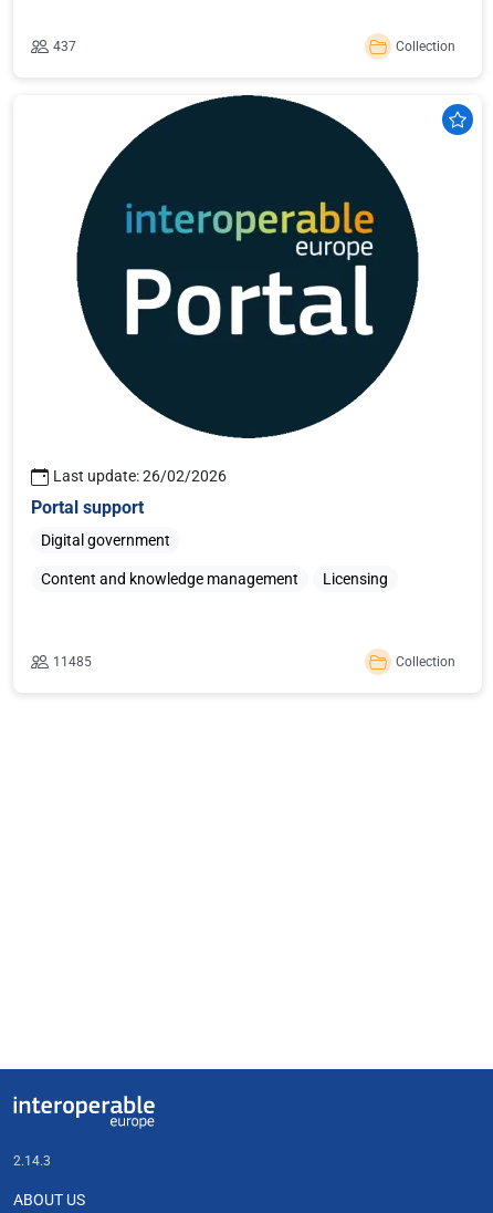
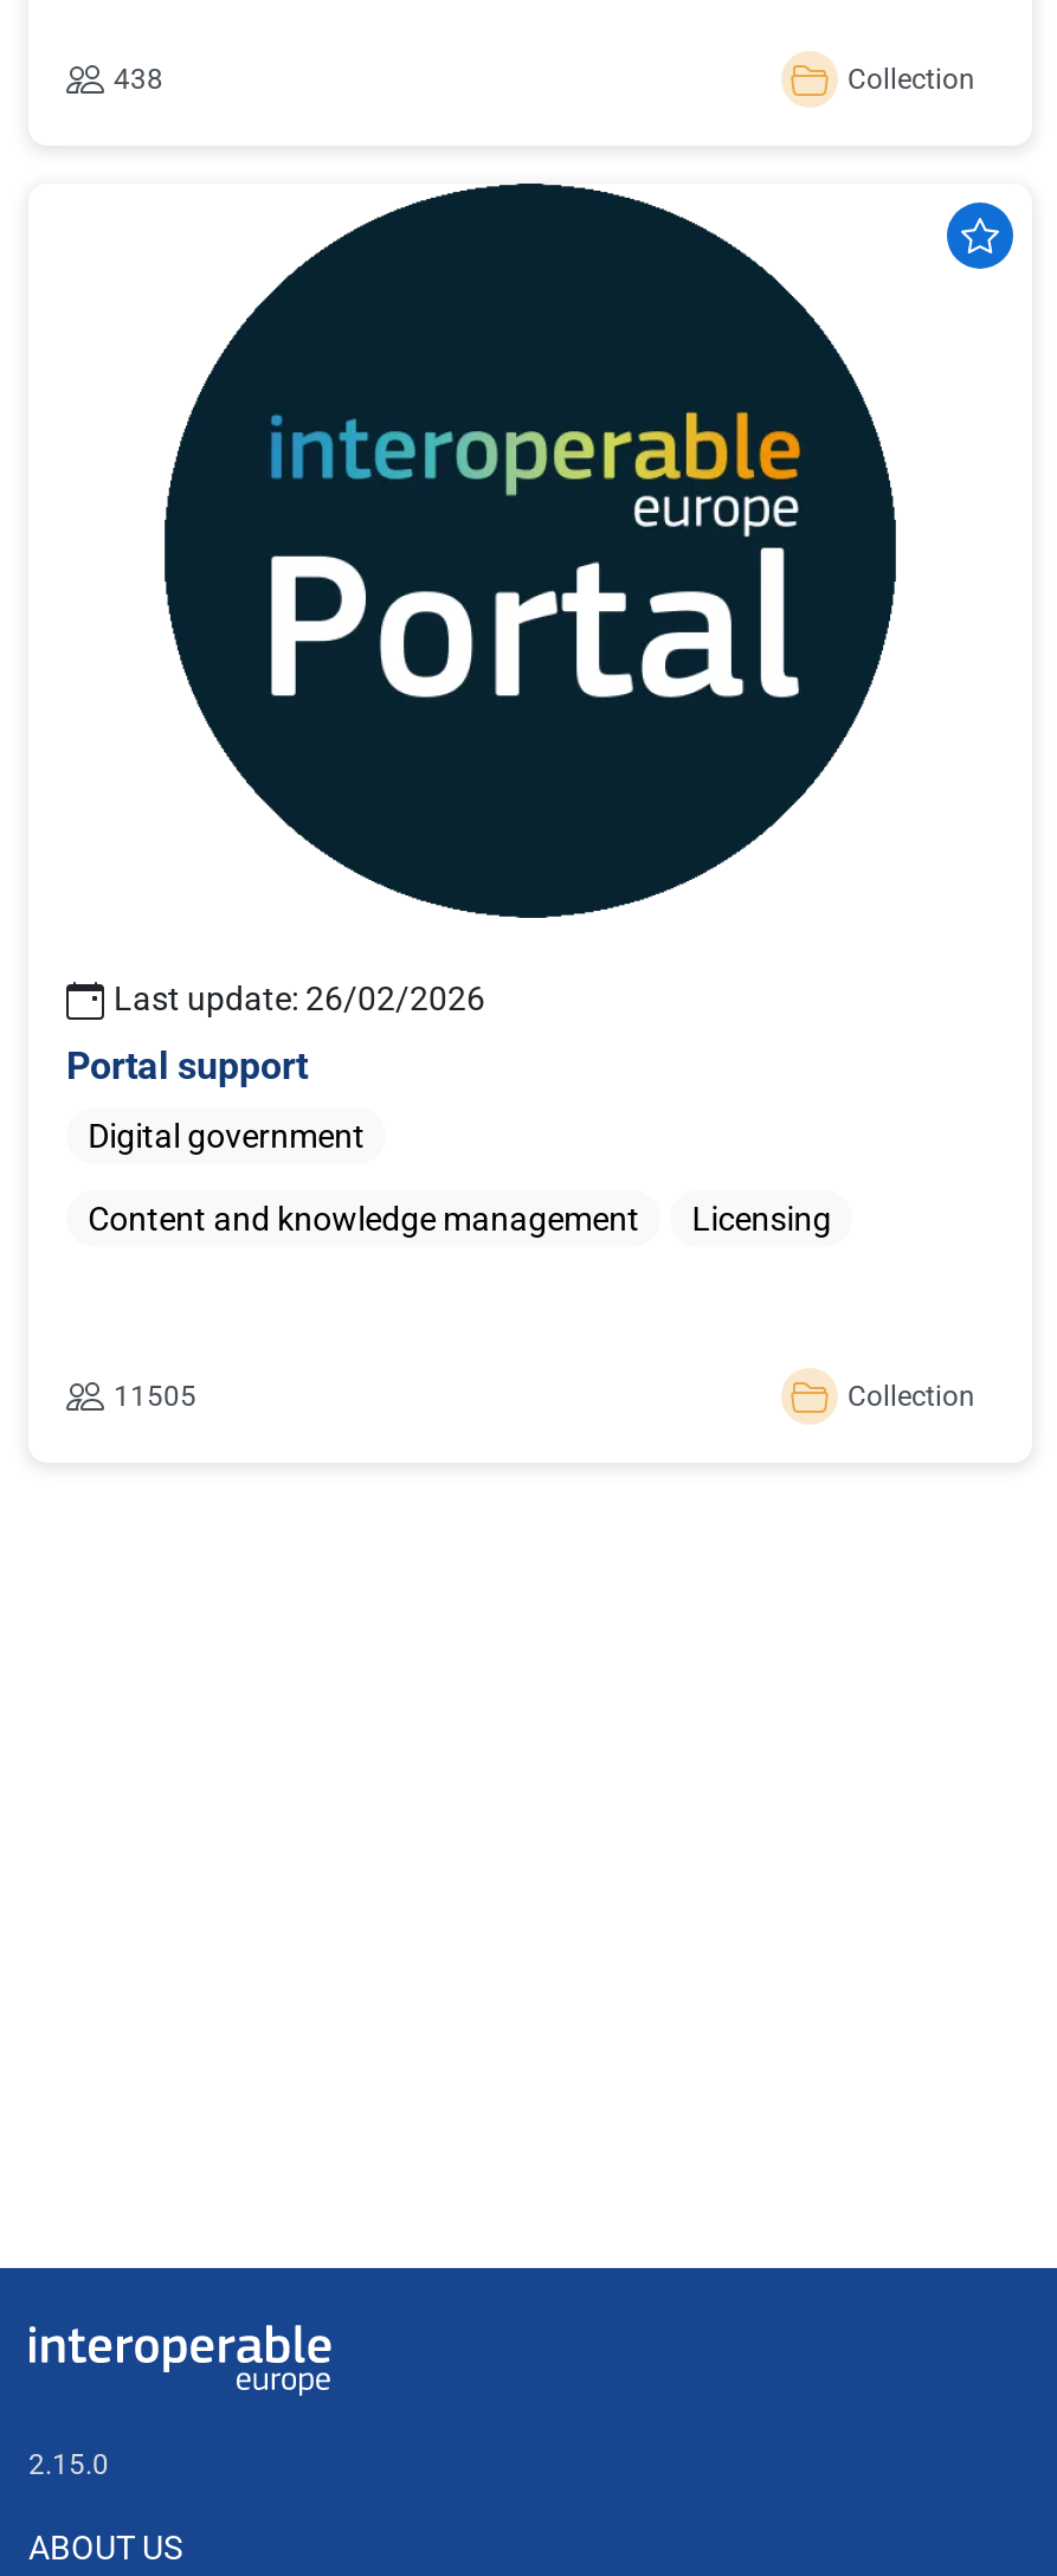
[53,39,76,55] 437 -> [114,63,163,97] 438
[53,654,92,669] 11485 -> [114,1380,196,1413] 11505
[13,1153,51,1169] 2.14.3 -> [28,2448,109,2481] 2.15.0

